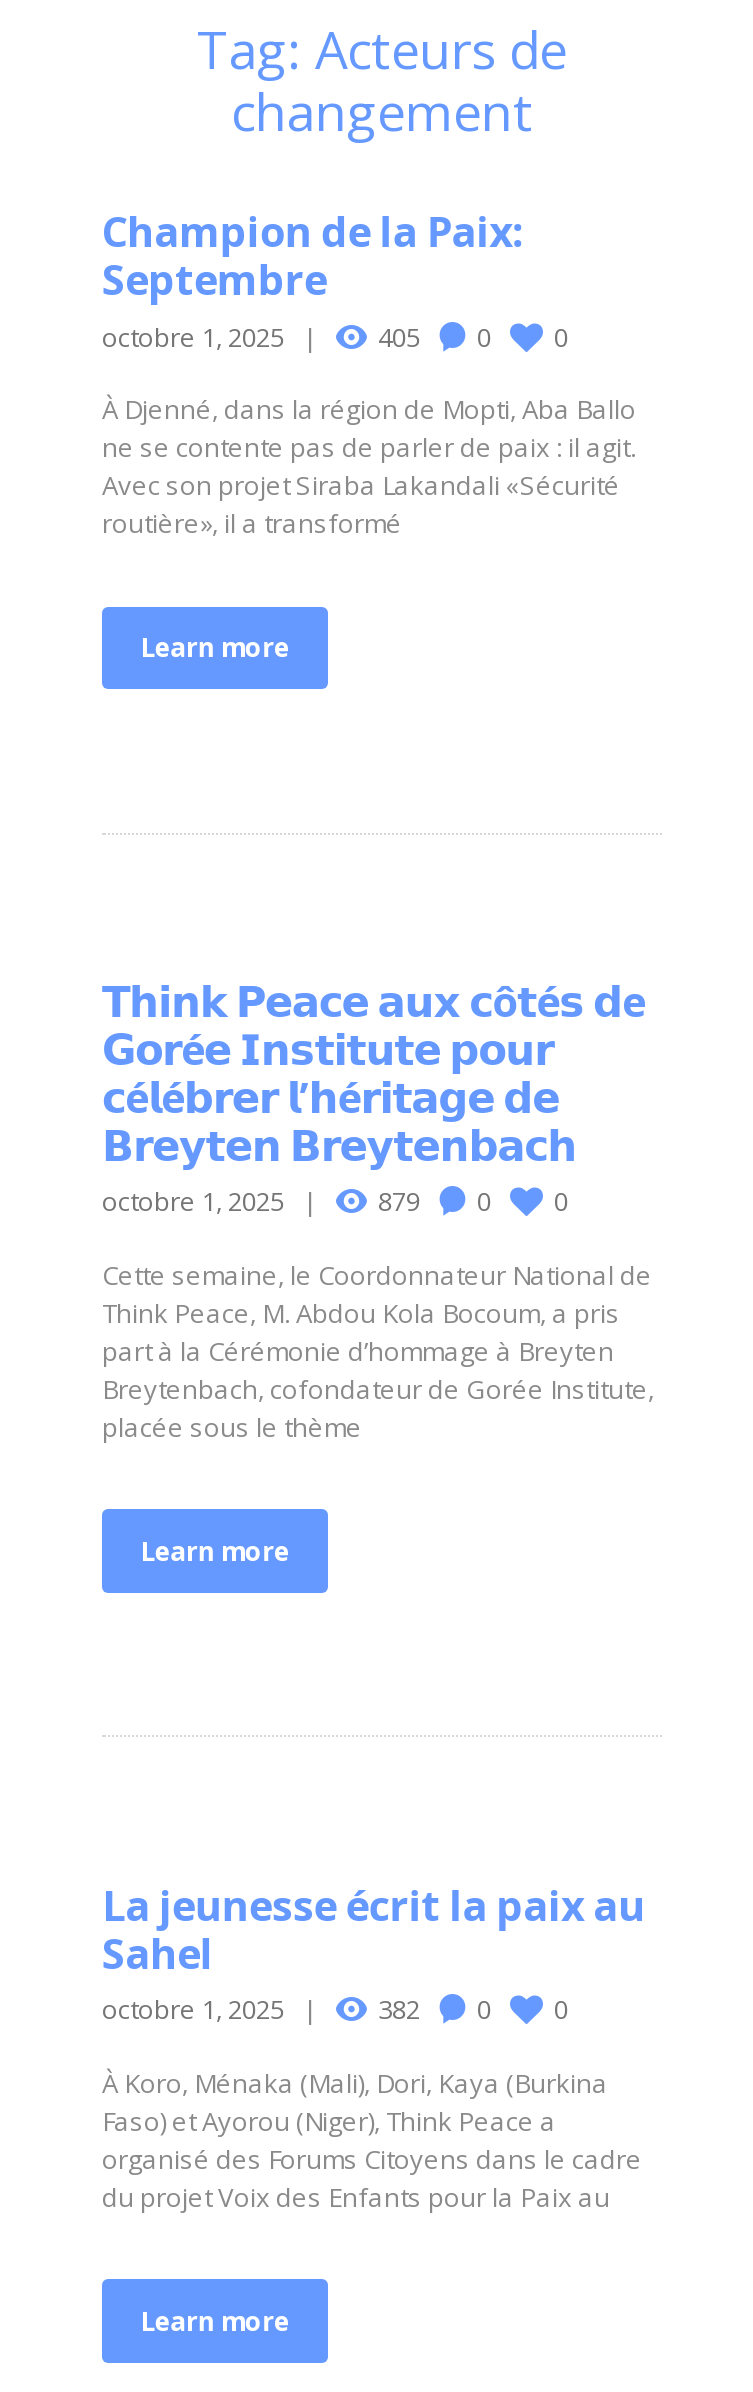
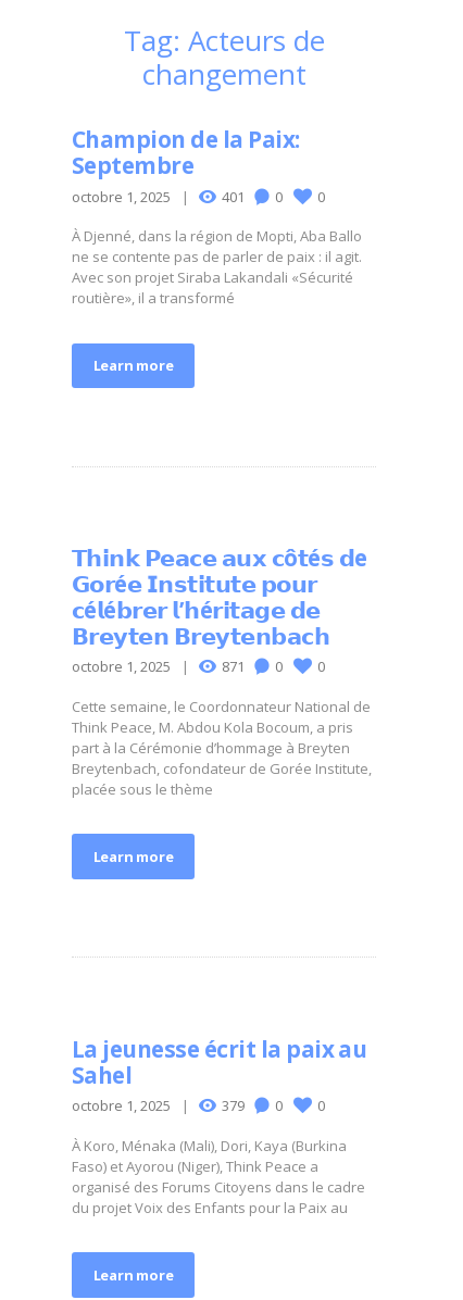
[378,319,568,355] 405 0 0 -> [222,187,325,206] 401 0 0
[378,1184,568,1220] 879 0 0 -> [222,657,325,677] 871 0 0
[378,1991,568,2027] 382 0 0 -> [222,1096,325,1115] 379 0 0

